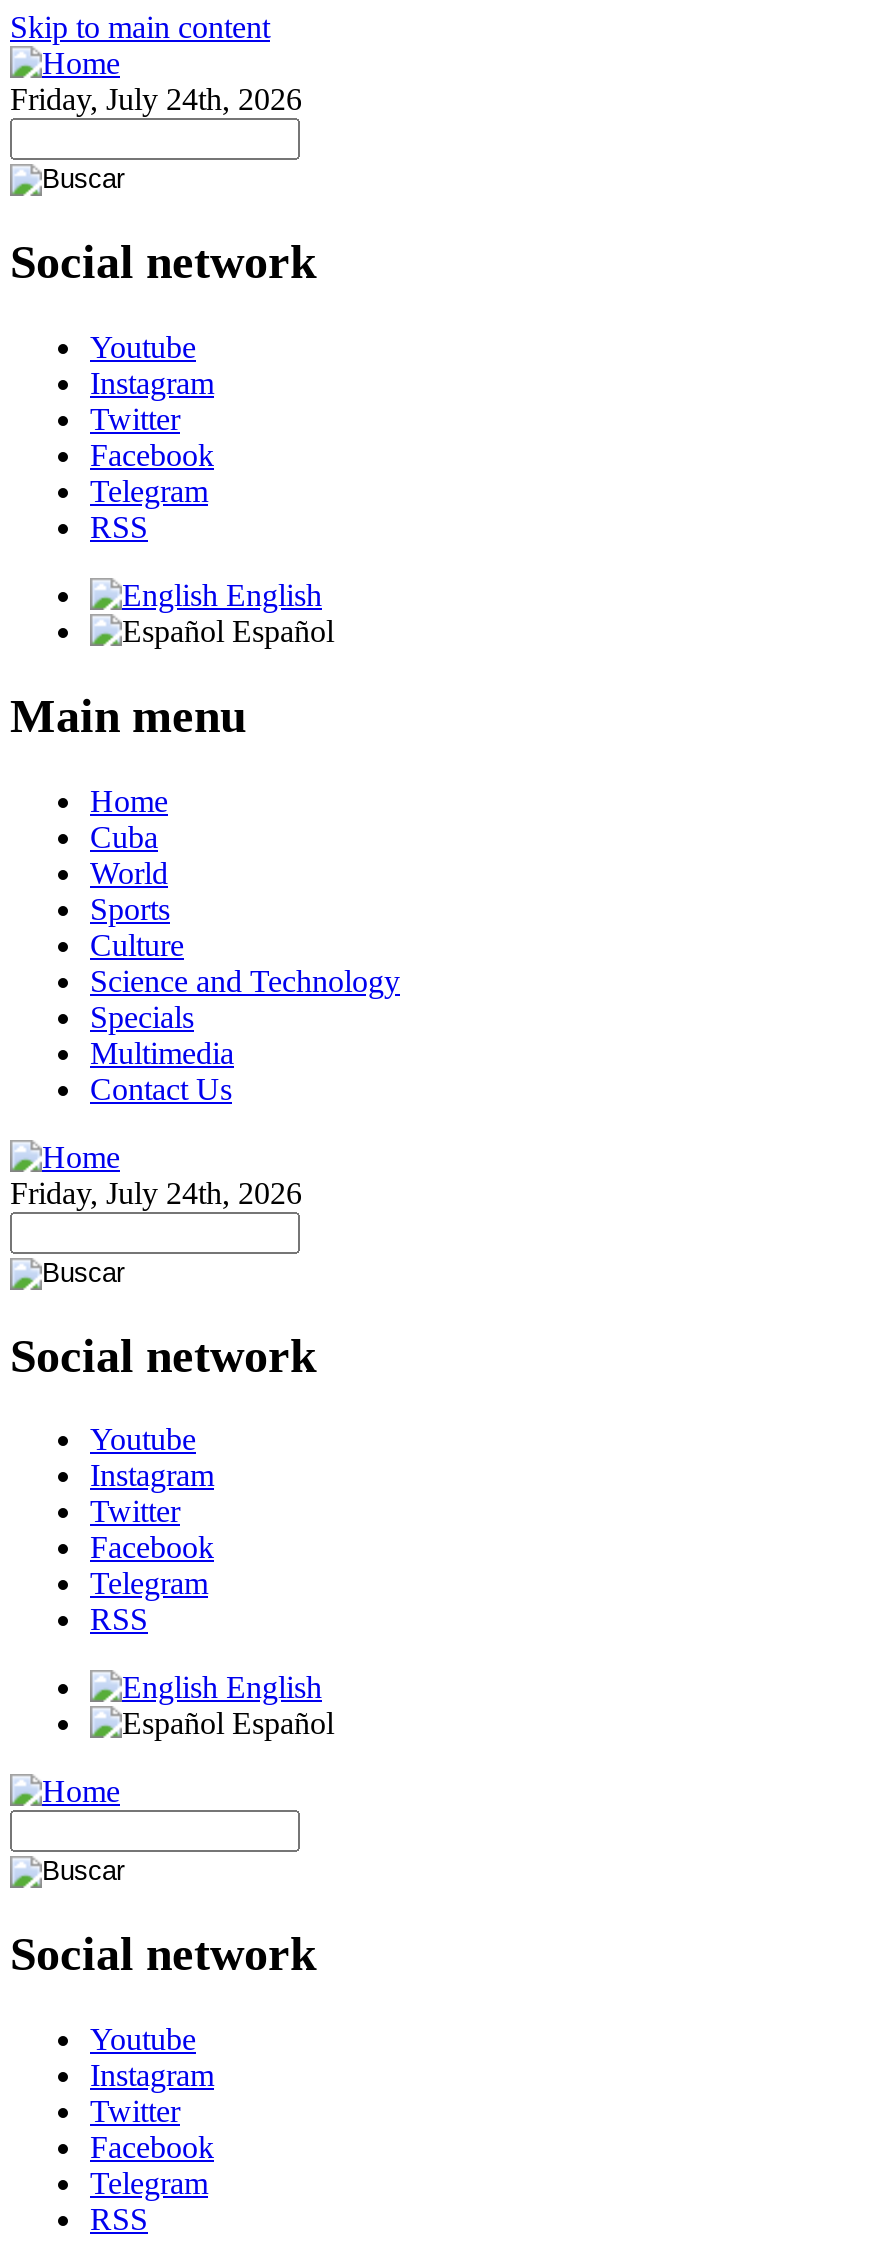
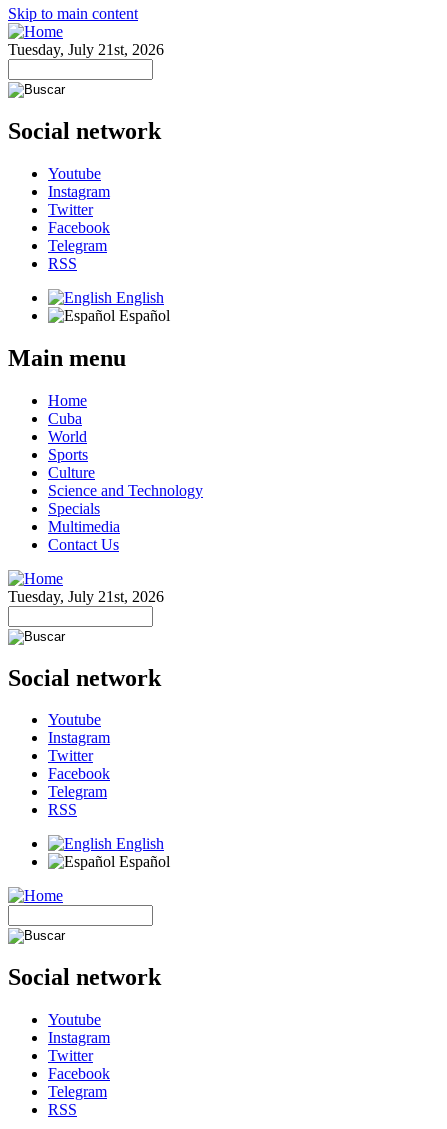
[10,82,302,116] Friday, July 24th, 2026 -> [8,41,164,58] Tuesday, July 21st, 2026
[10,1175,302,1209] Friday, July 24th, 2026 -> [8,588,164,605] Tuesday, July 21st, 2026

